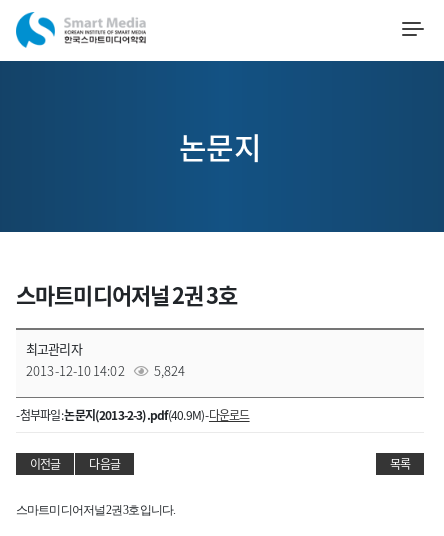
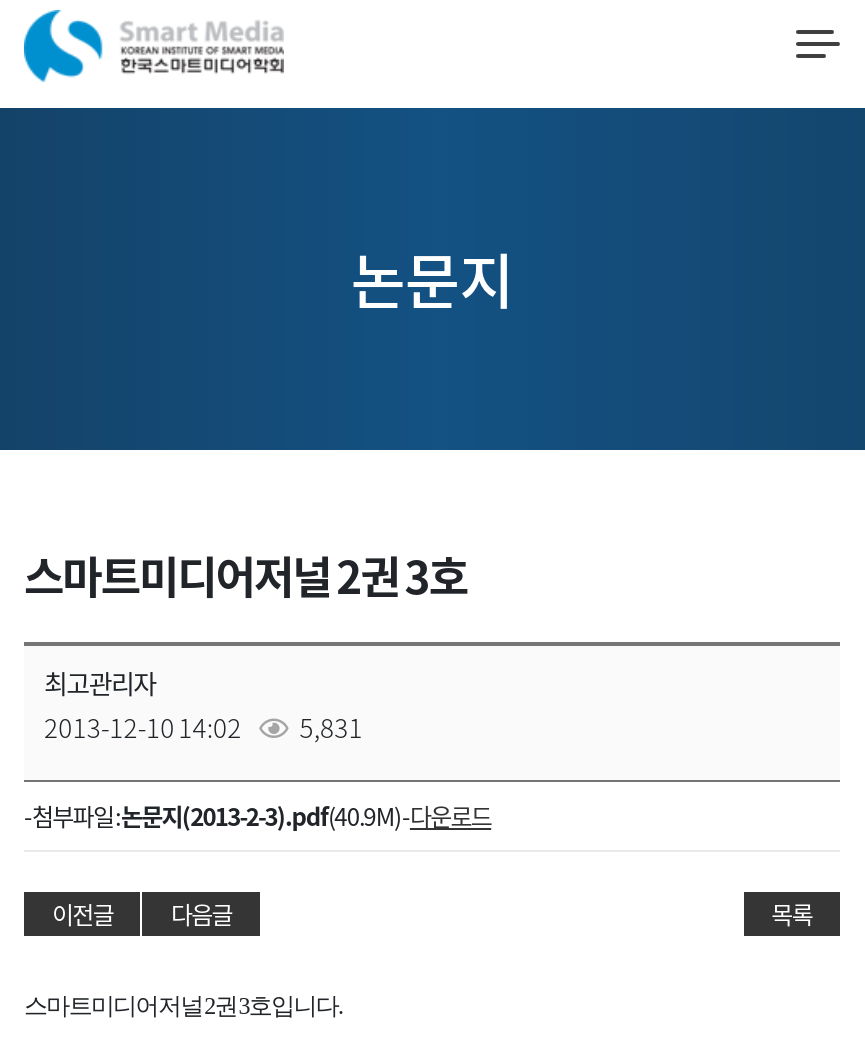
[26,361,185,380] 2013-12-10 14:02 5,824 -> [44,708,363,746] 2013-12-10 14:02 5,831

